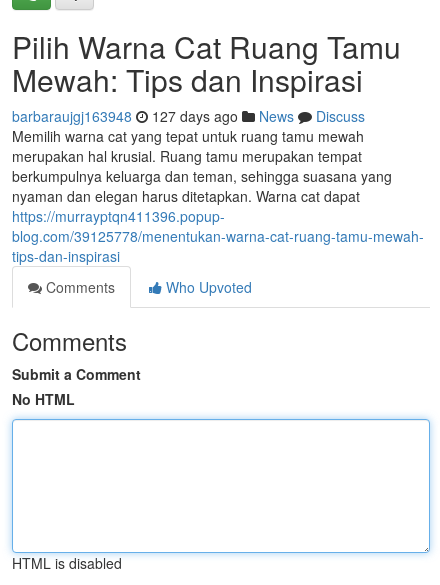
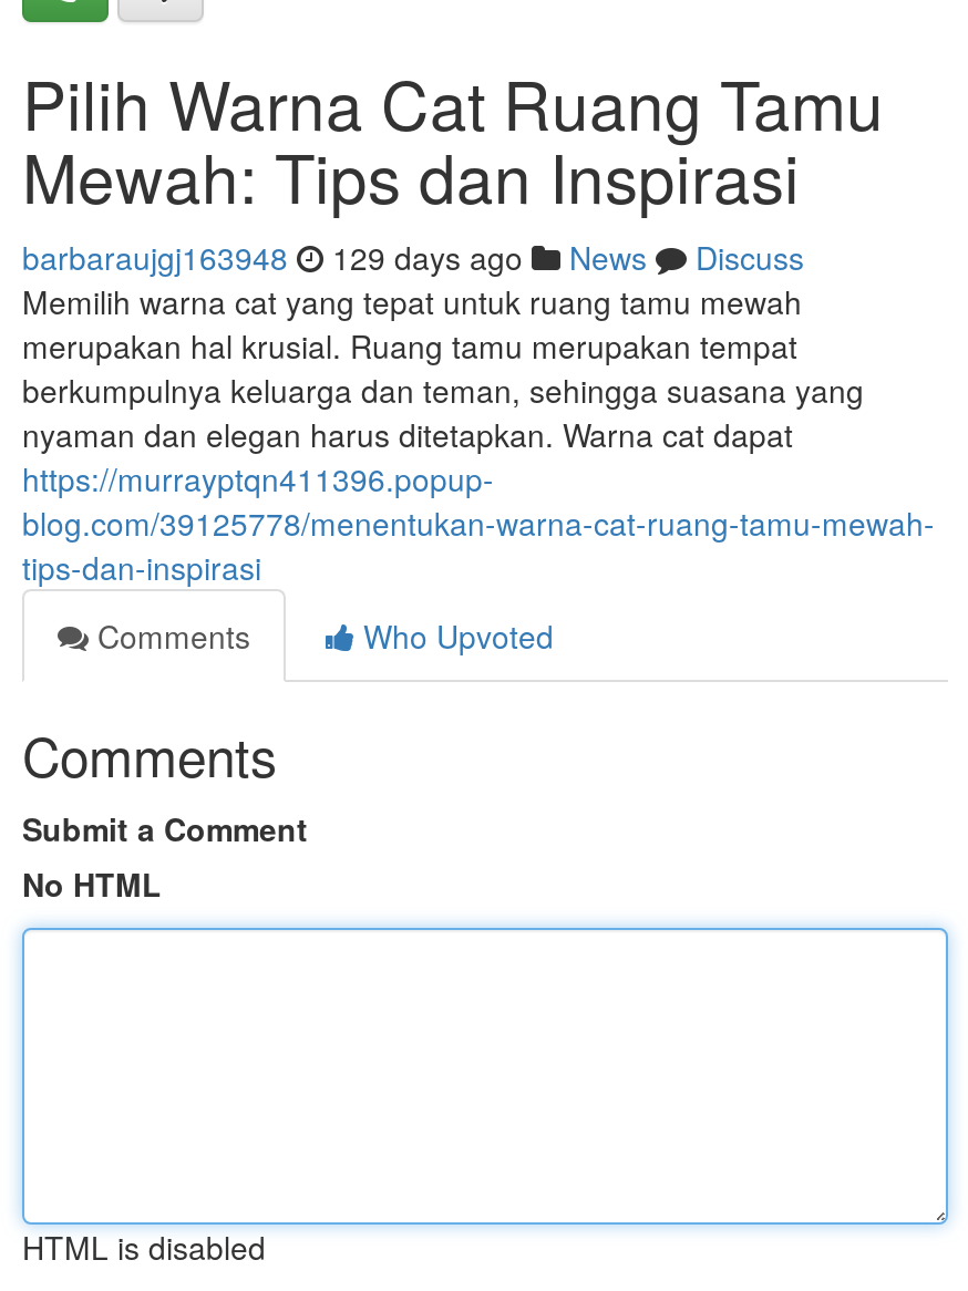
[12,106,365,126] barbaraujgj163948 127 days ago News Discuss -> [22,235,804,279] barbaraujgj163948 129 days ago News Discuss

